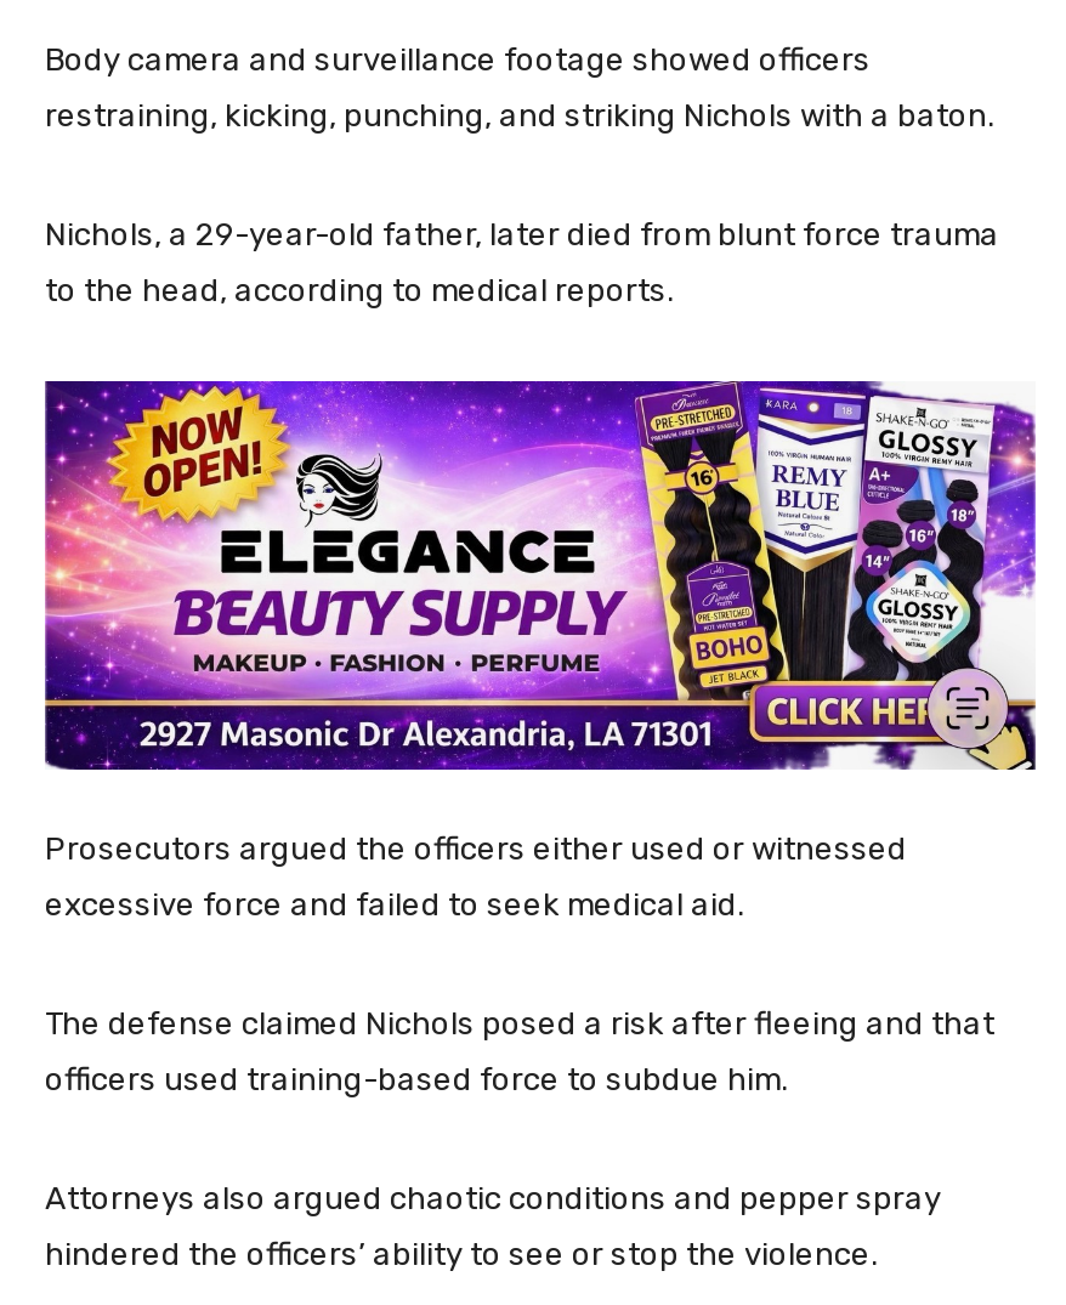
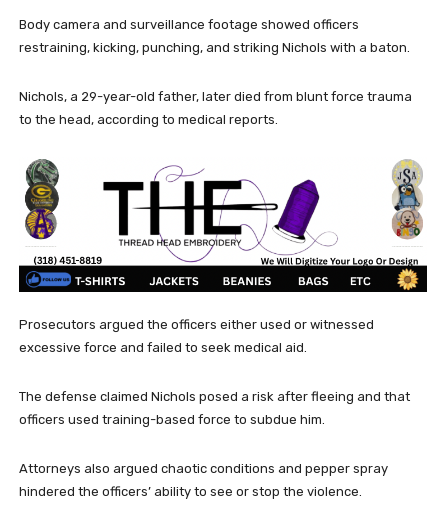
[42,378,1038,771] [image] -> [18,157,428,293] [image]

